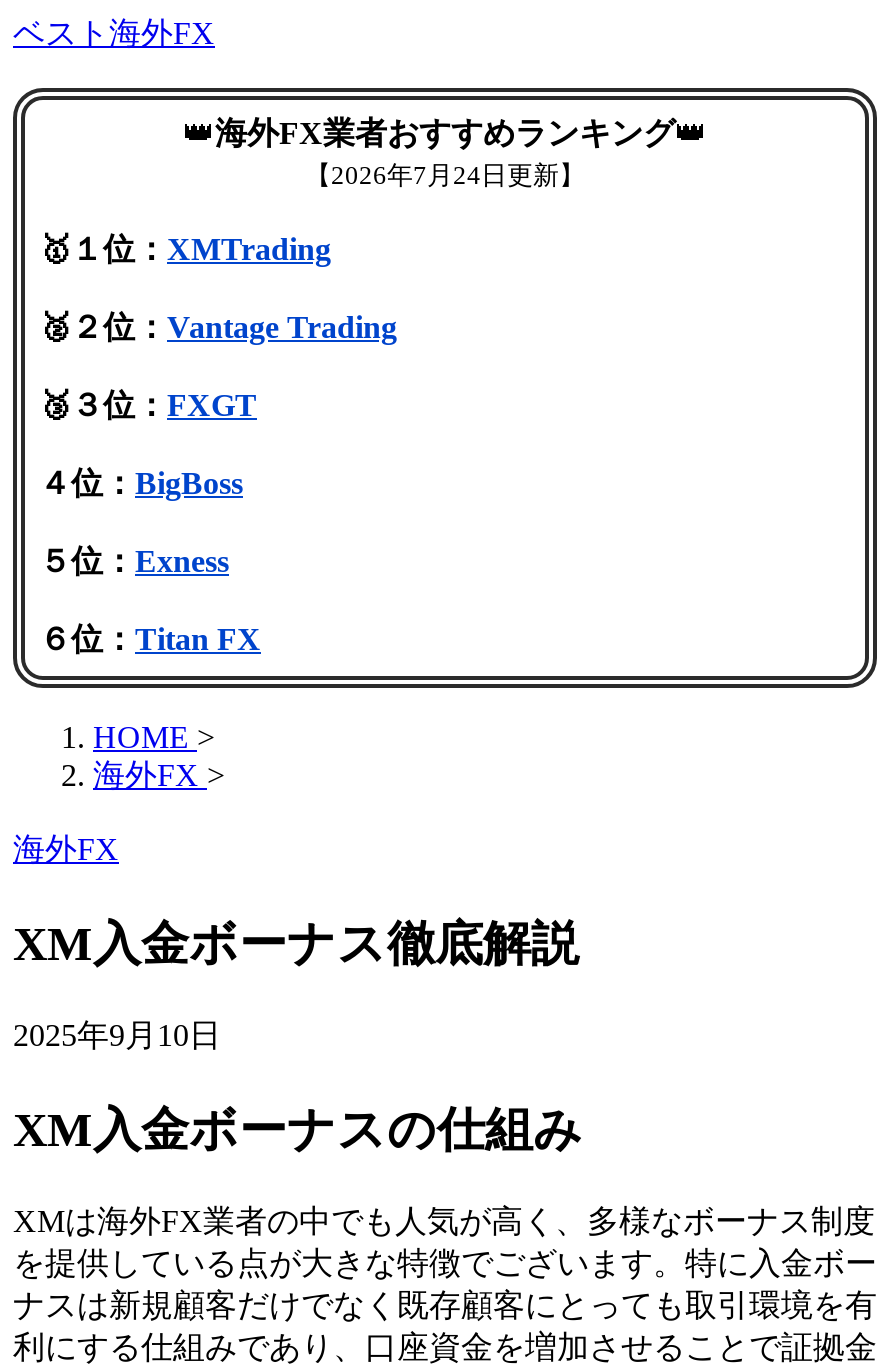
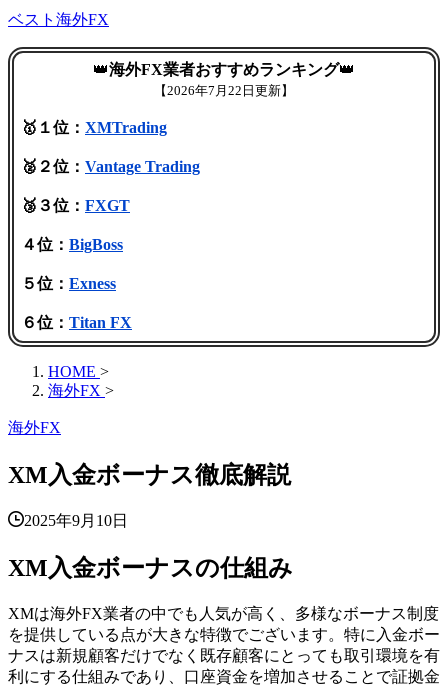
[305,160,585,190] 【2026年7月24日更新】 -> [154,83,294,98] 【2026年7月22日更新】

